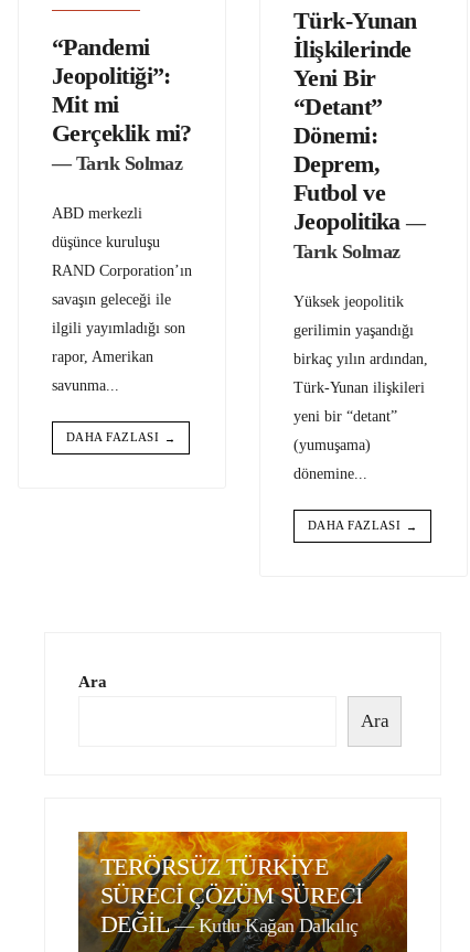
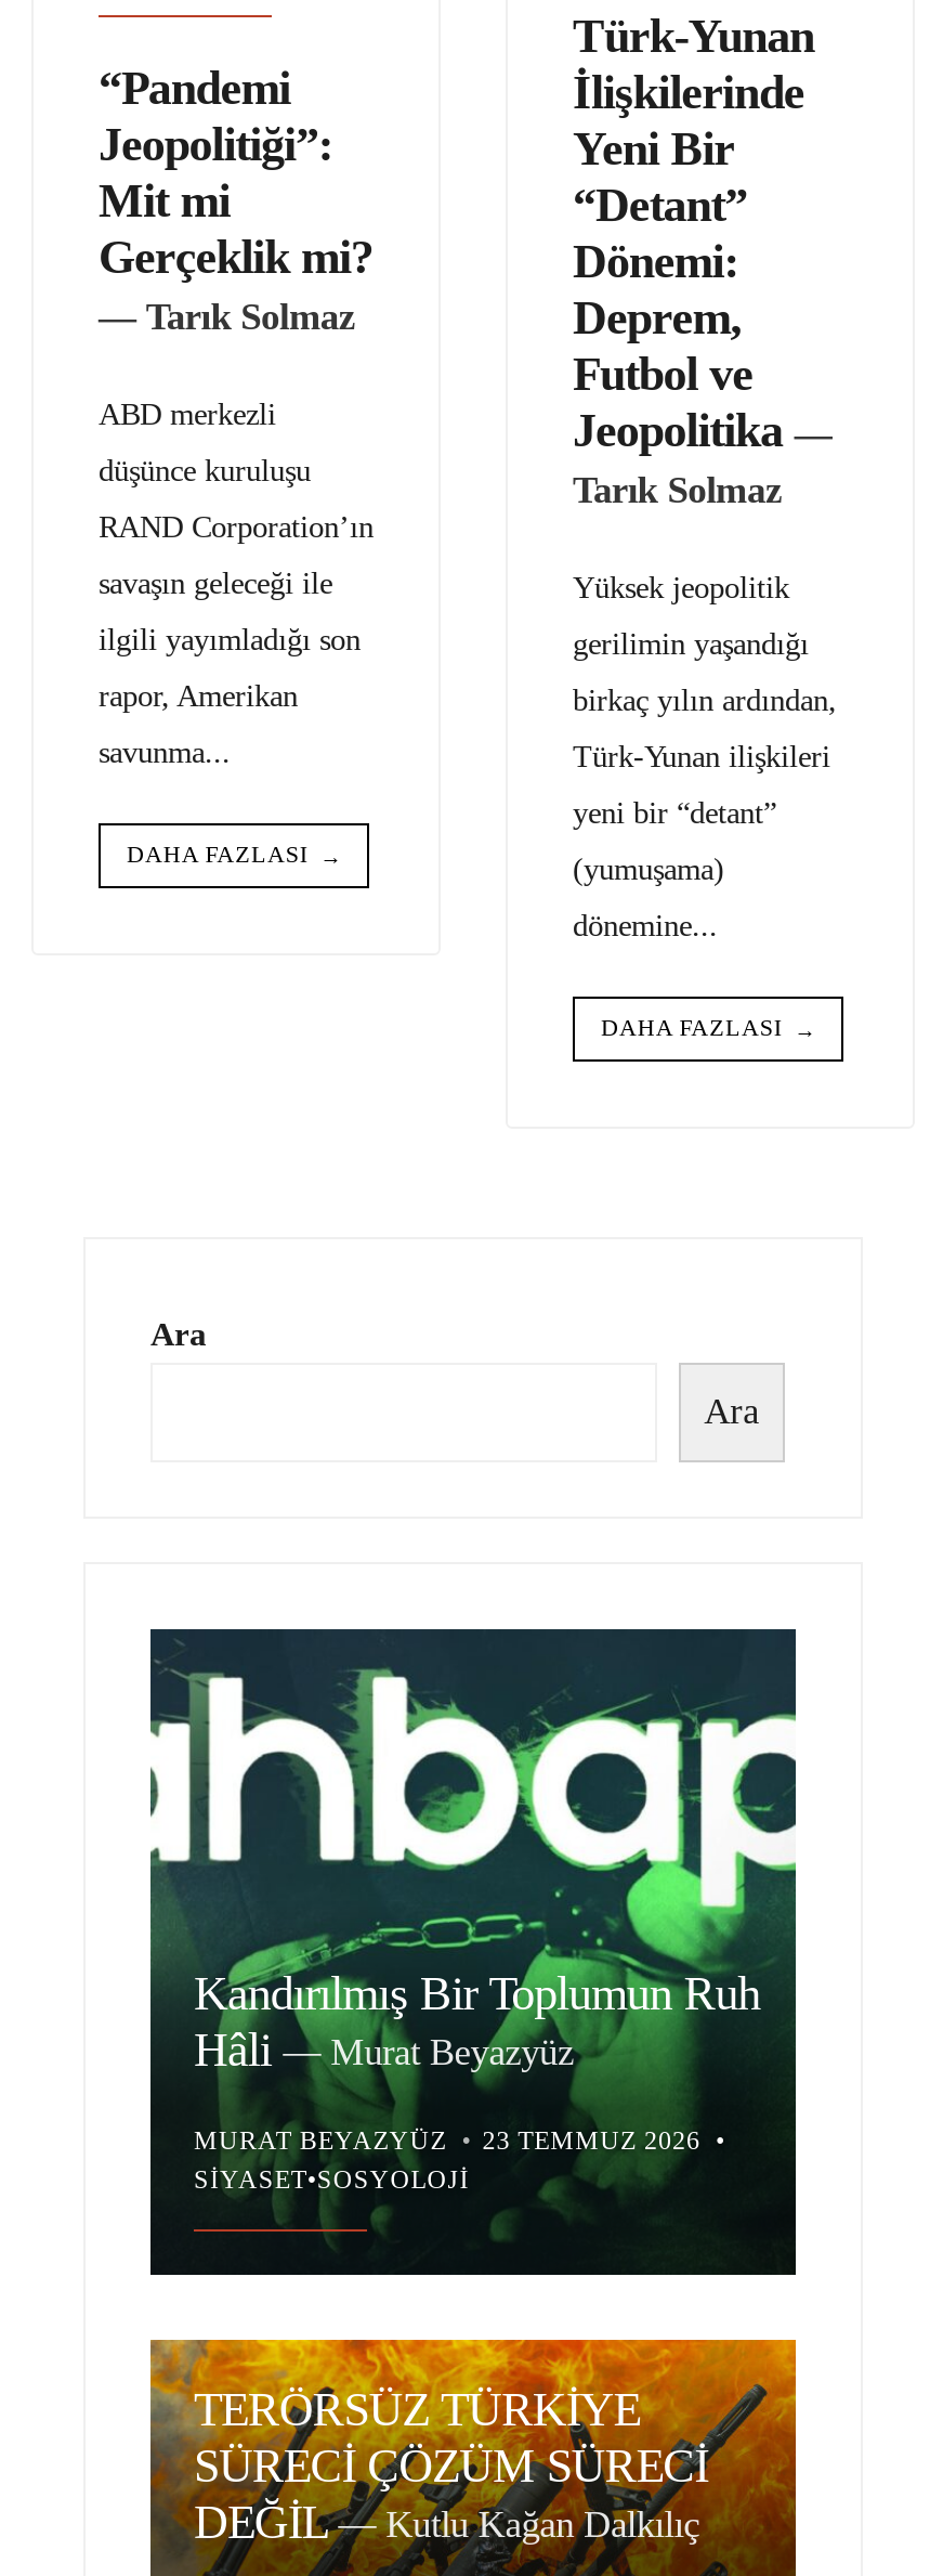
none -> [148,1627,798,2277] [image] | Kandırılmış Bir Toplumun Ruh | Hâli — Murat Beyazyüz | MURAT BEYAZYÜZ • 23 TEMMUZ 2026 • | SIYASET•SOSYOLOJI

